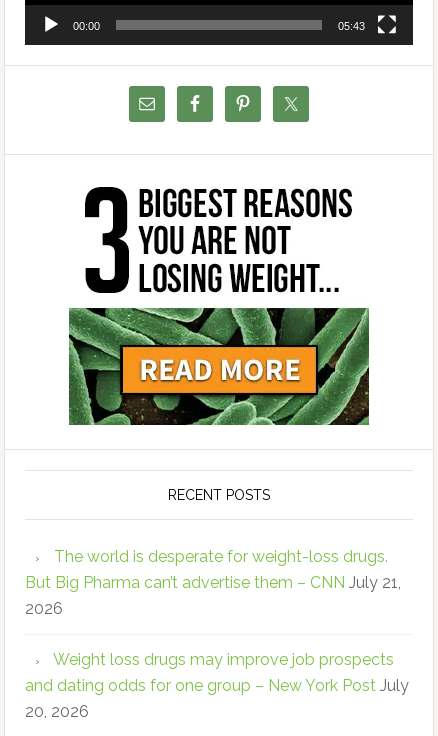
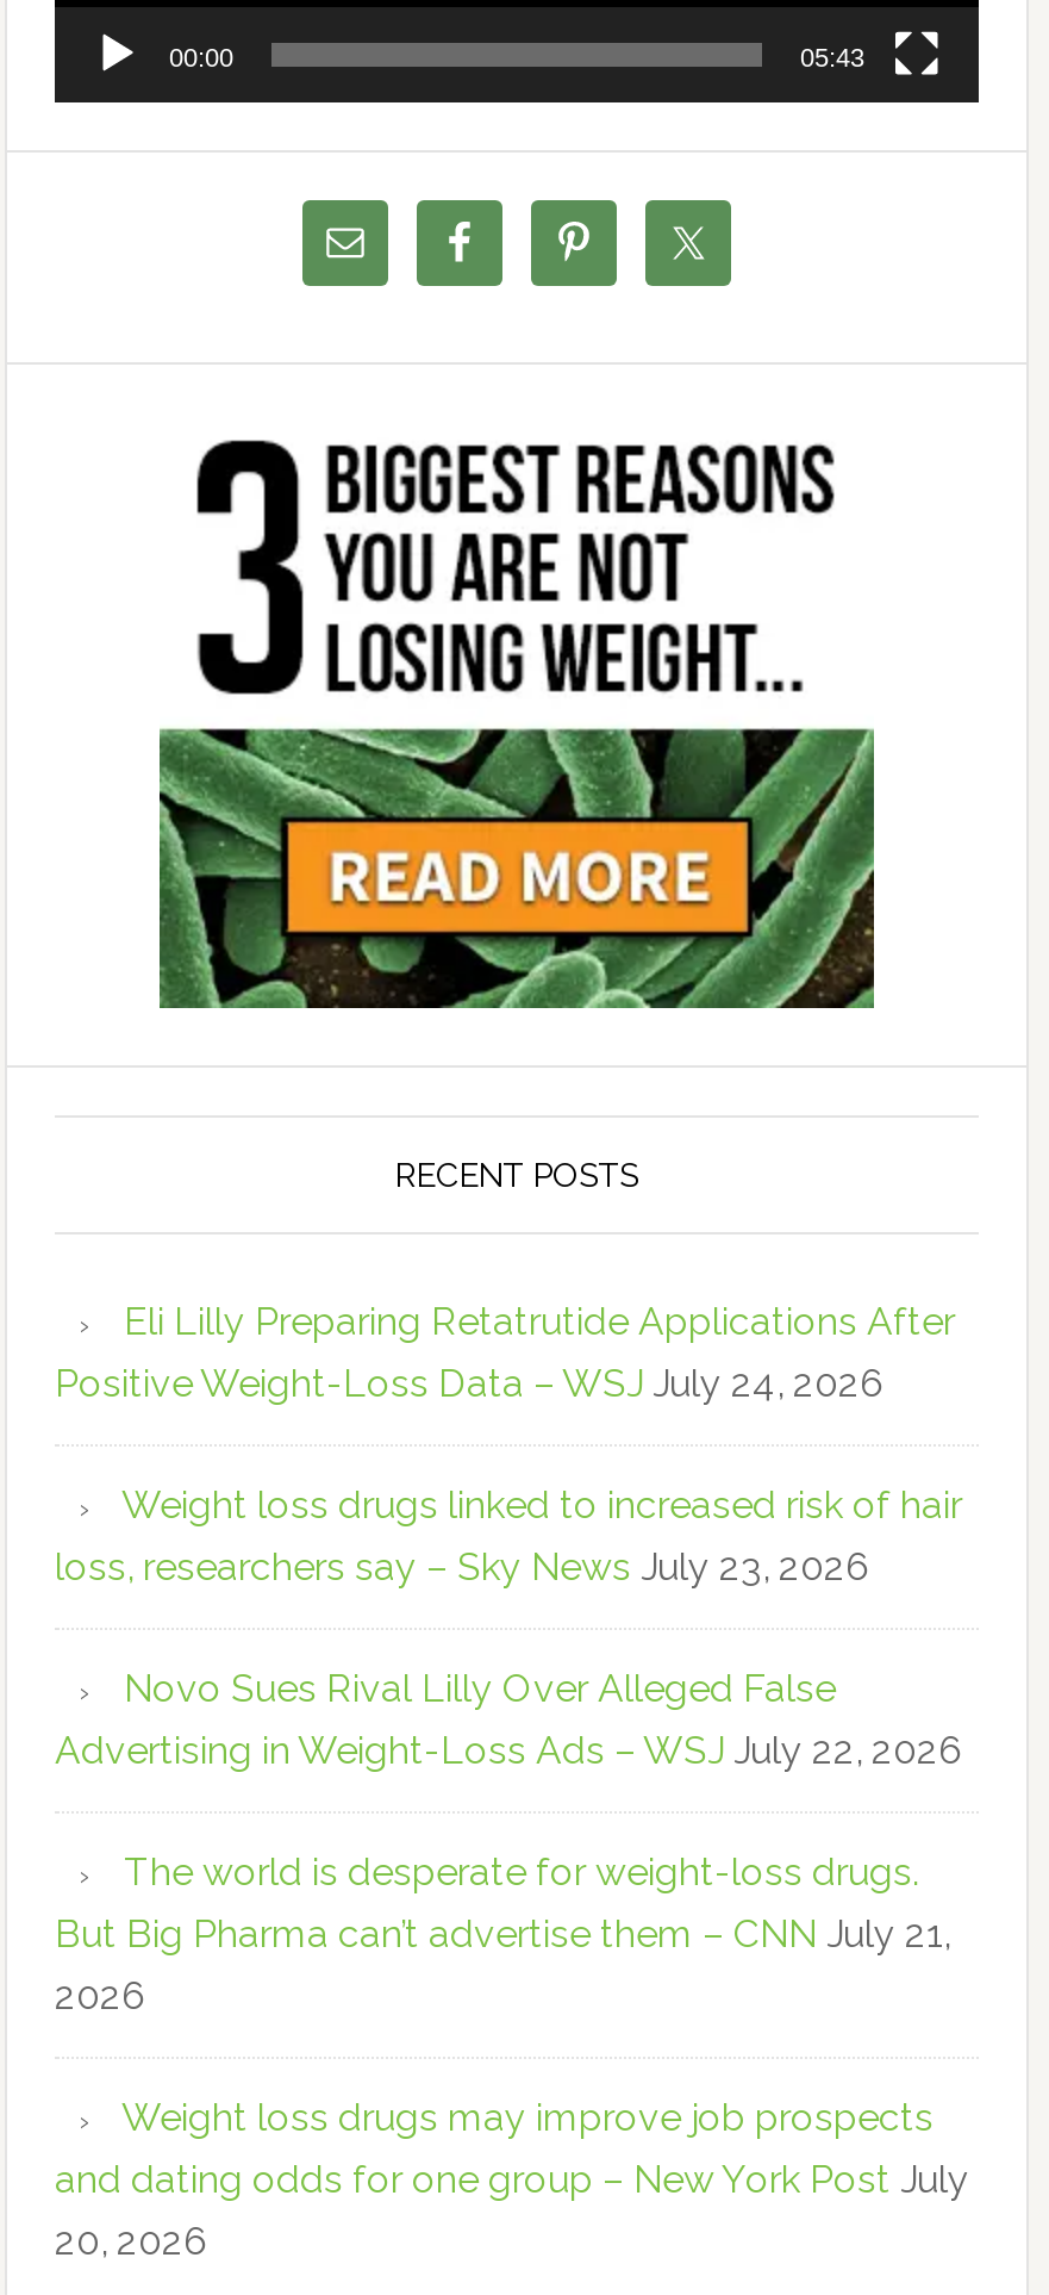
none -> [55,1300,962,1774] Eli Lilly Preparing Retatrutide Applications After | Positive Weight-Loss Data – WSJ July 24, 2026 | Weight loss drugs linked to increased risk of hair | loss, researchers say – Sky News July 23, 2026 | Novo Sues Rival Lilly Over Alleged False | Advertising in Weight-Loss Ads – WSJ July 22, 2026

